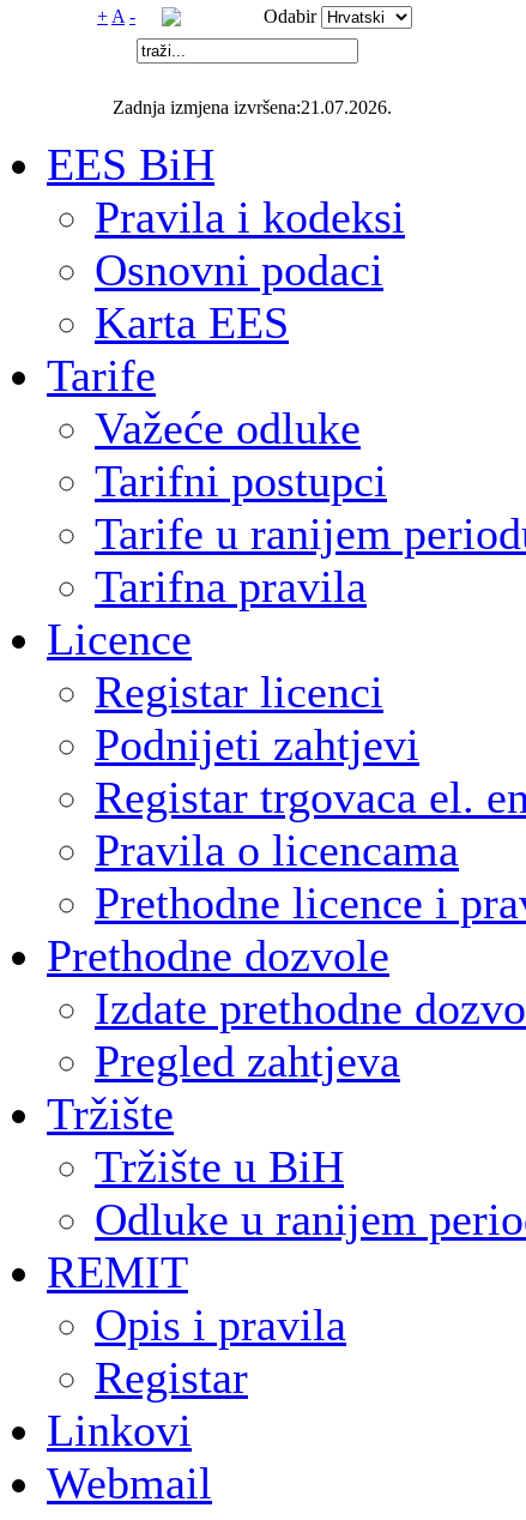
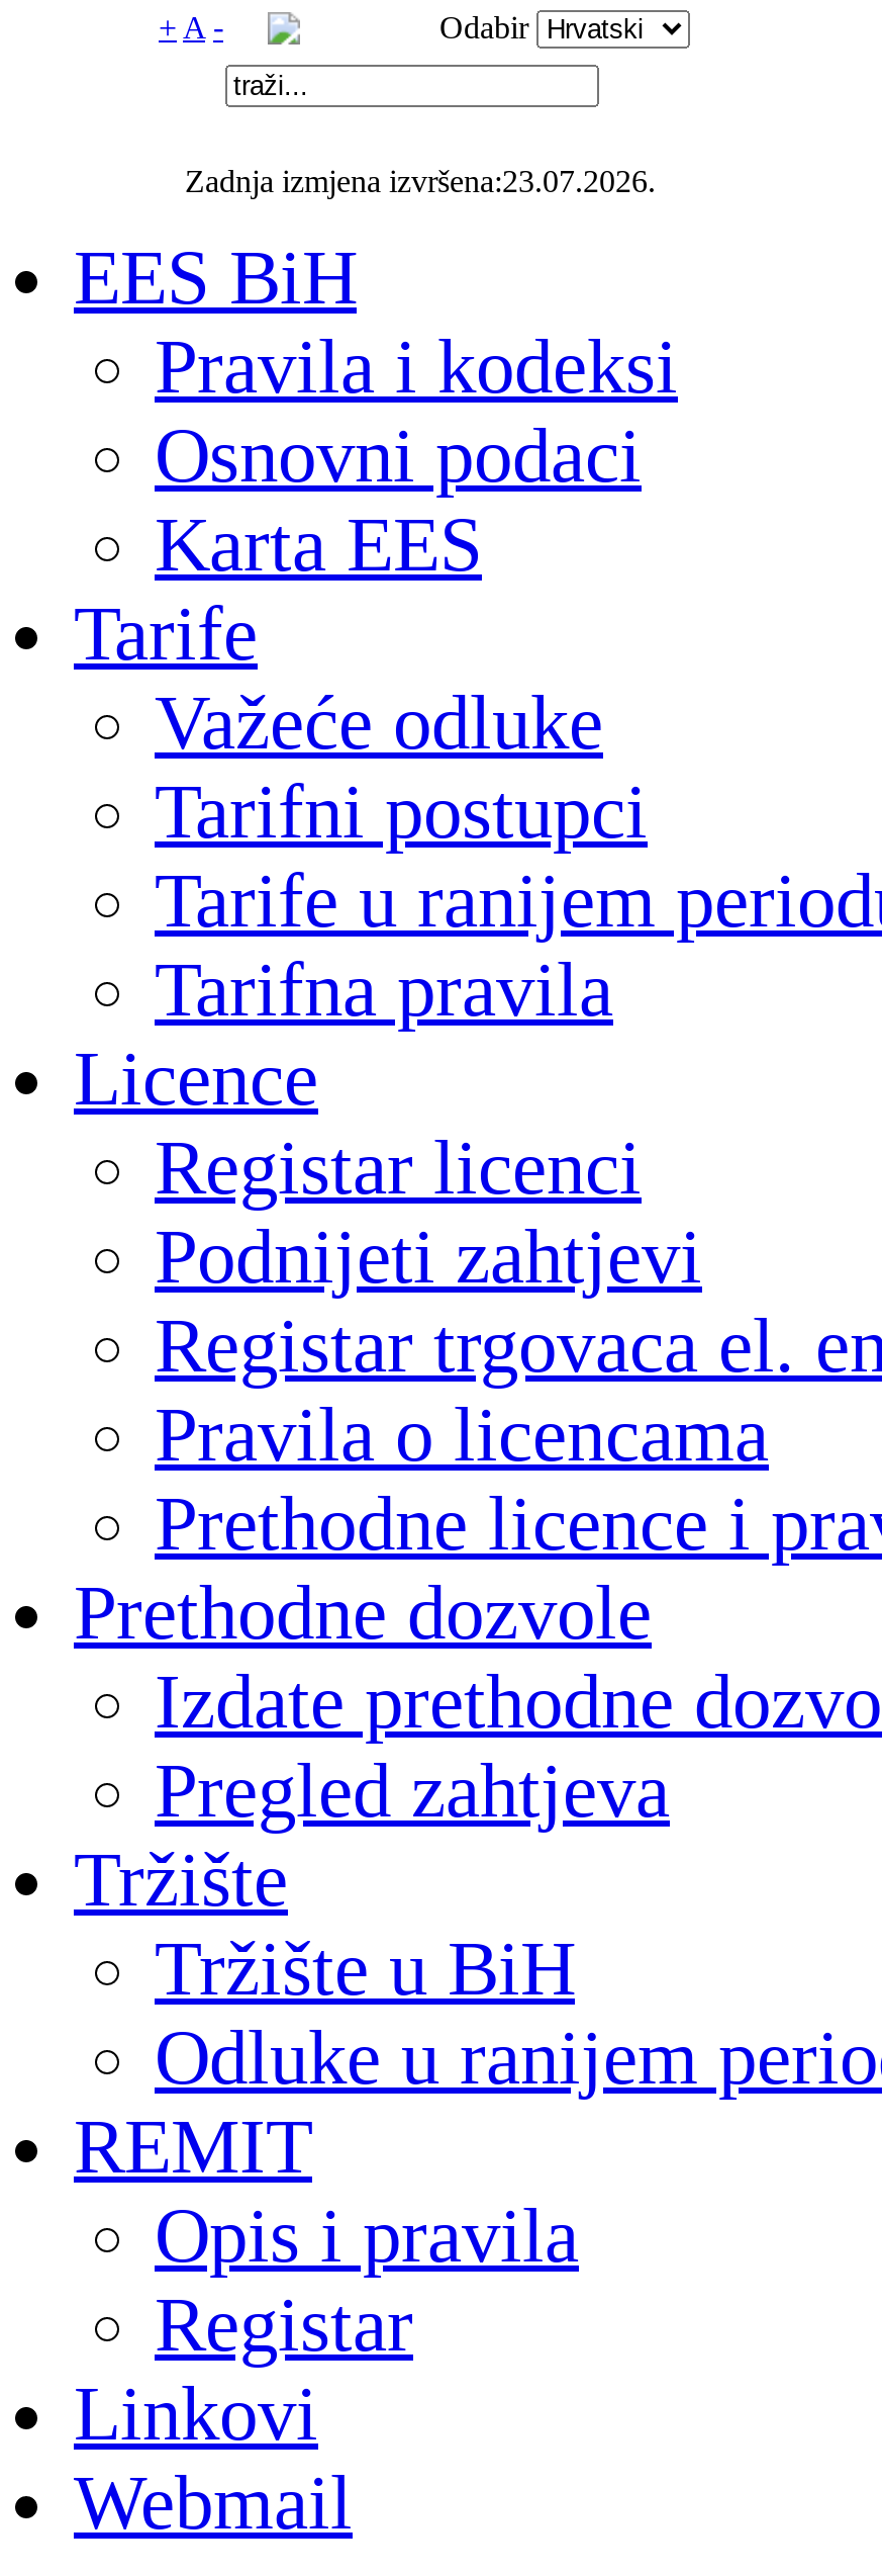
[113,97,392,117] Zadnja izmjena izvršena:21.07.2026. -> [185,164,656,198] Zadnja izmjena izvršena:23.07.2026.

